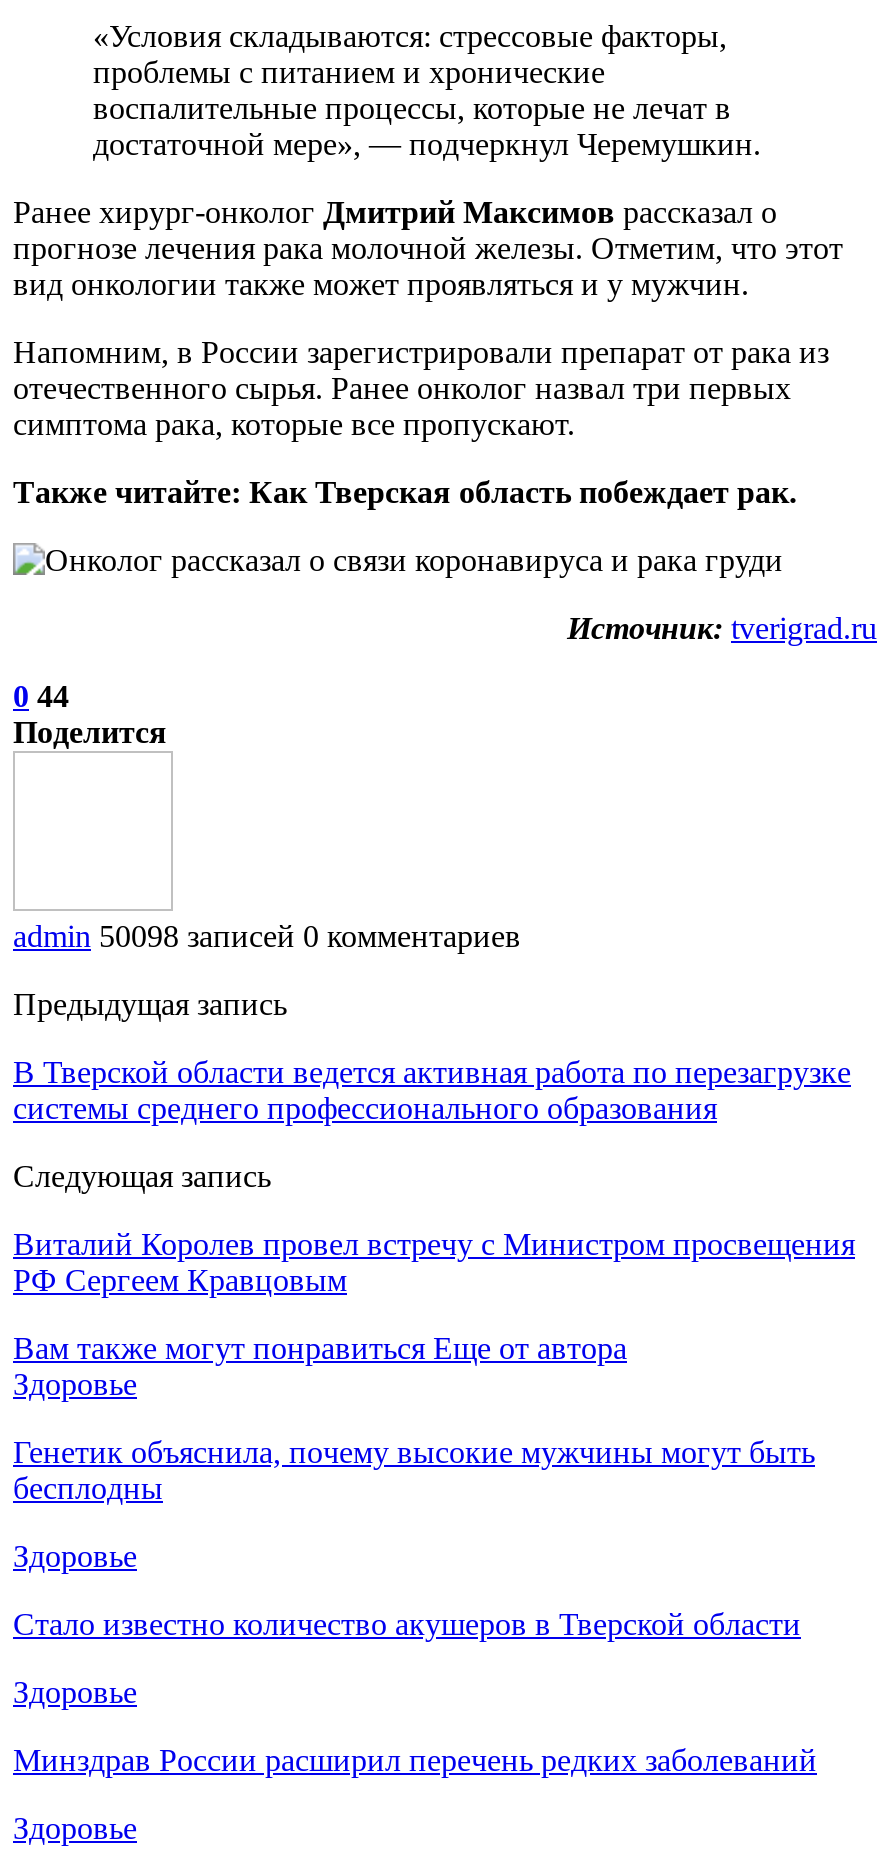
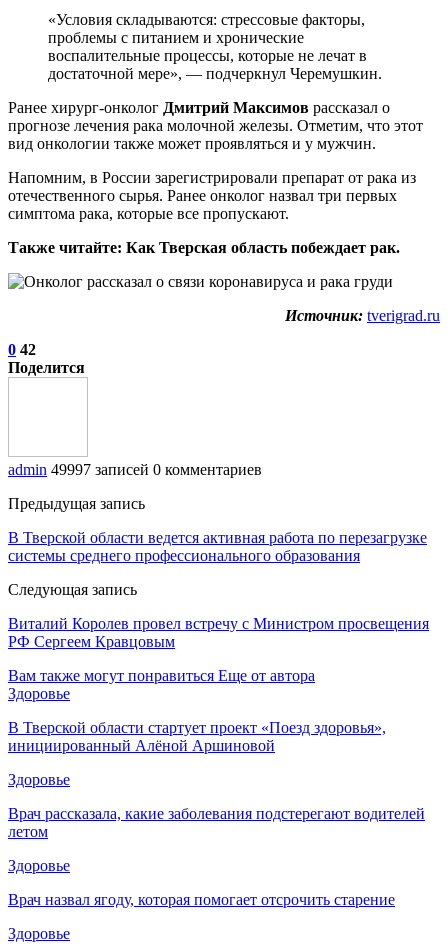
[13,679,69,713] 0 44 -> [8,341,36,358] 0 42
[13,919,521,953] admin 50098 записей 0 комментариев -> [8,461,262,478] admin 49997 записей 0 комментариев
[13,1435,815,1505] Генетик объяснила, почему высокие мужчины могут быть | бесплодны -> [8,719,386,754] В Тверской области стартует проект «Поезд здоровья», | инициированный Алёной Аршиновой
[13,1607,801,1641] Стало известно количество акушеров в Тверской области -> [8,805,425,840] Врач рассказала, какие заболевания подстерегают водителей | летом
[13,1743,817,1777] Минздрав России расширил перечень редких заболеваний -> [8,891,395,908] Врач назвал ягоду, которая помогает отсрочить старение

